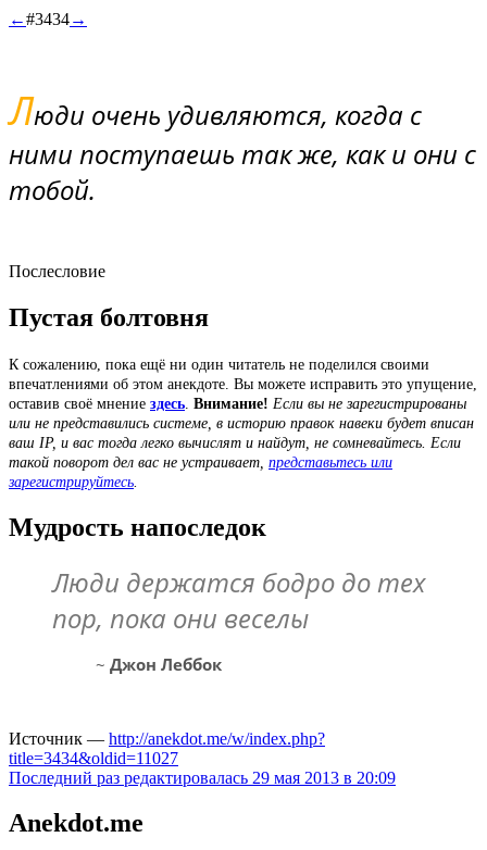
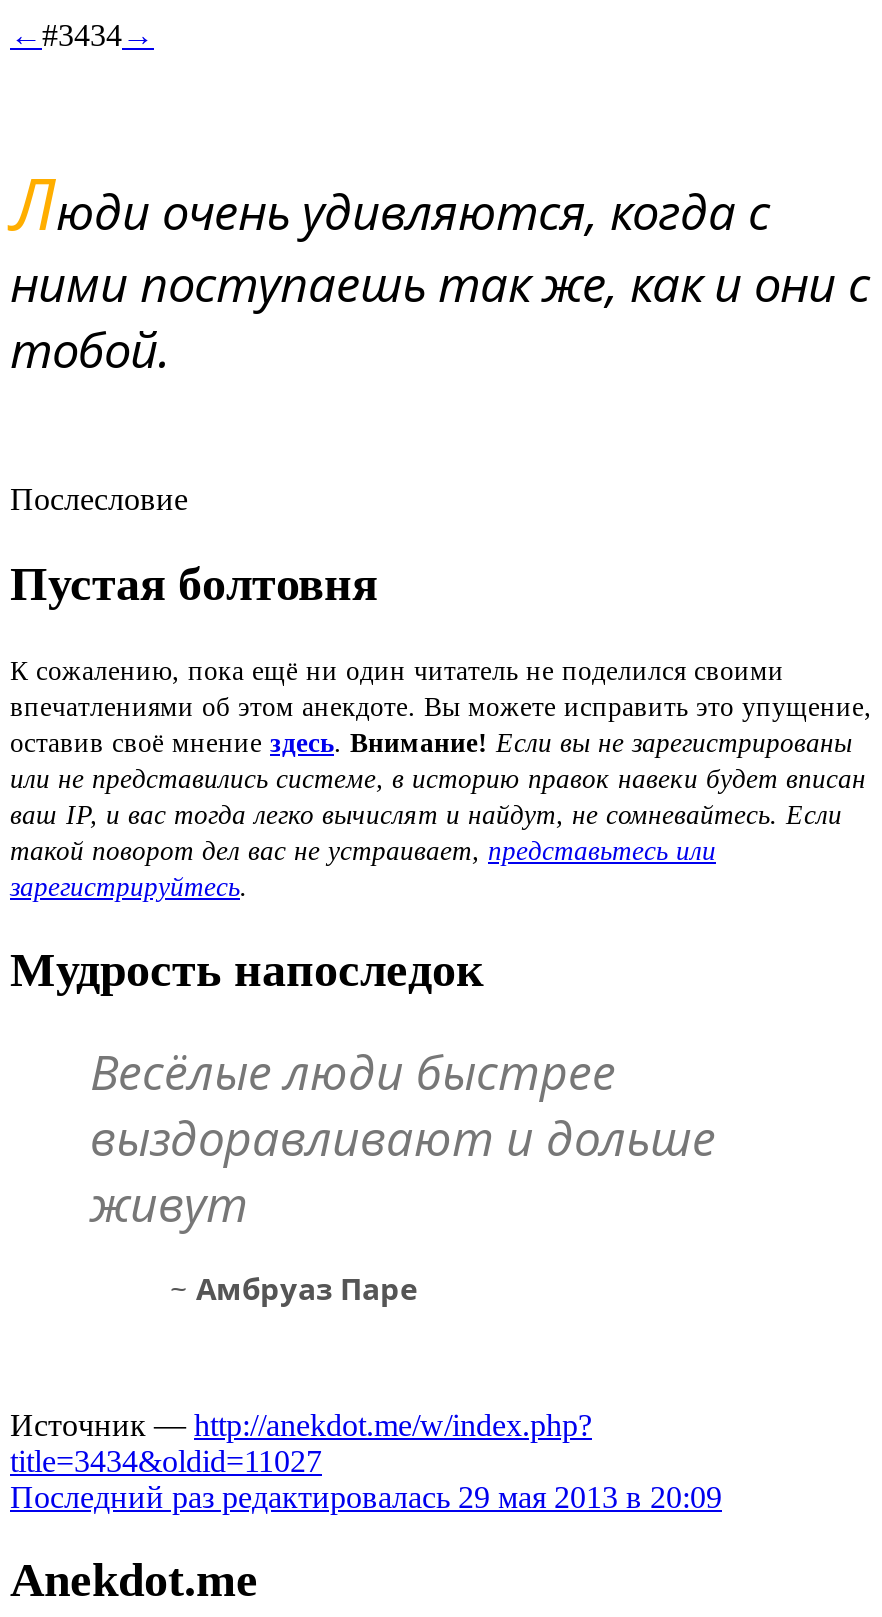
[52,564,425,635] Люди держатся бодро до тех | пор, пока они веселы -> [90,1037,716,1235] Весёлые люди быстрее | выздоравливают и дольше | живут
[96,653,222,674] ~ Джон Леббок -> [170,1267,418,1307] ~ Амбруаз Паре

